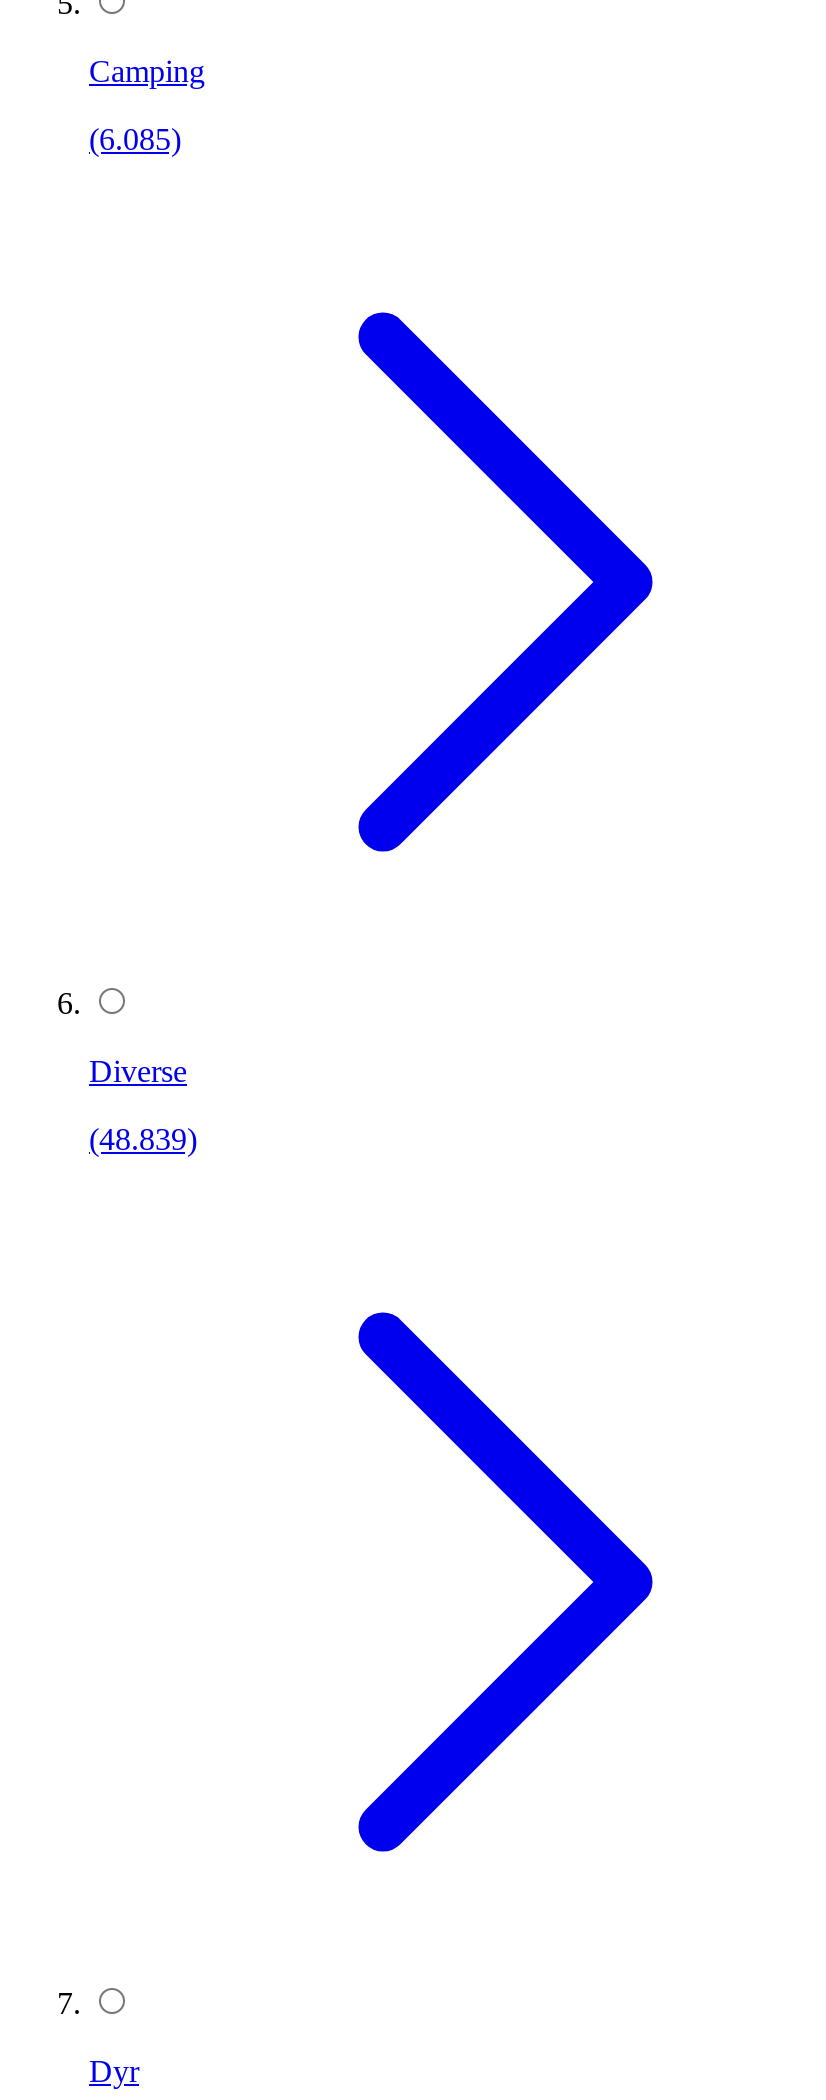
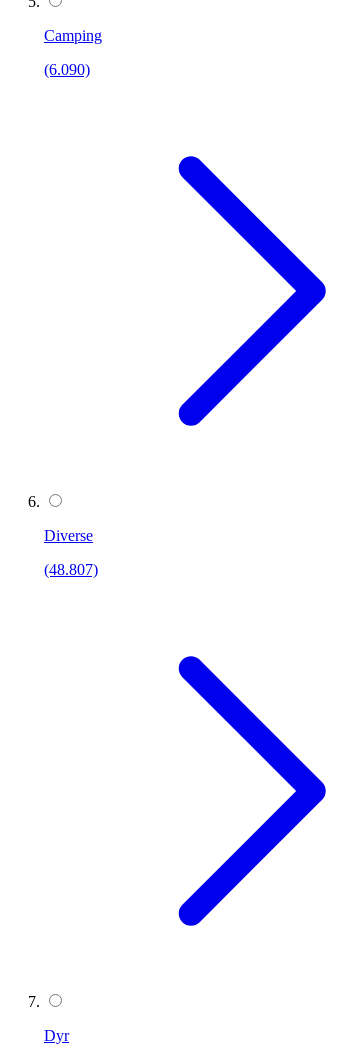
[89,121,181,155] (6.085) -> [44,61,90,78] (6.090)
[89,1121,197,1155] (48.839) -> [44,561,98,578] (48.807)

